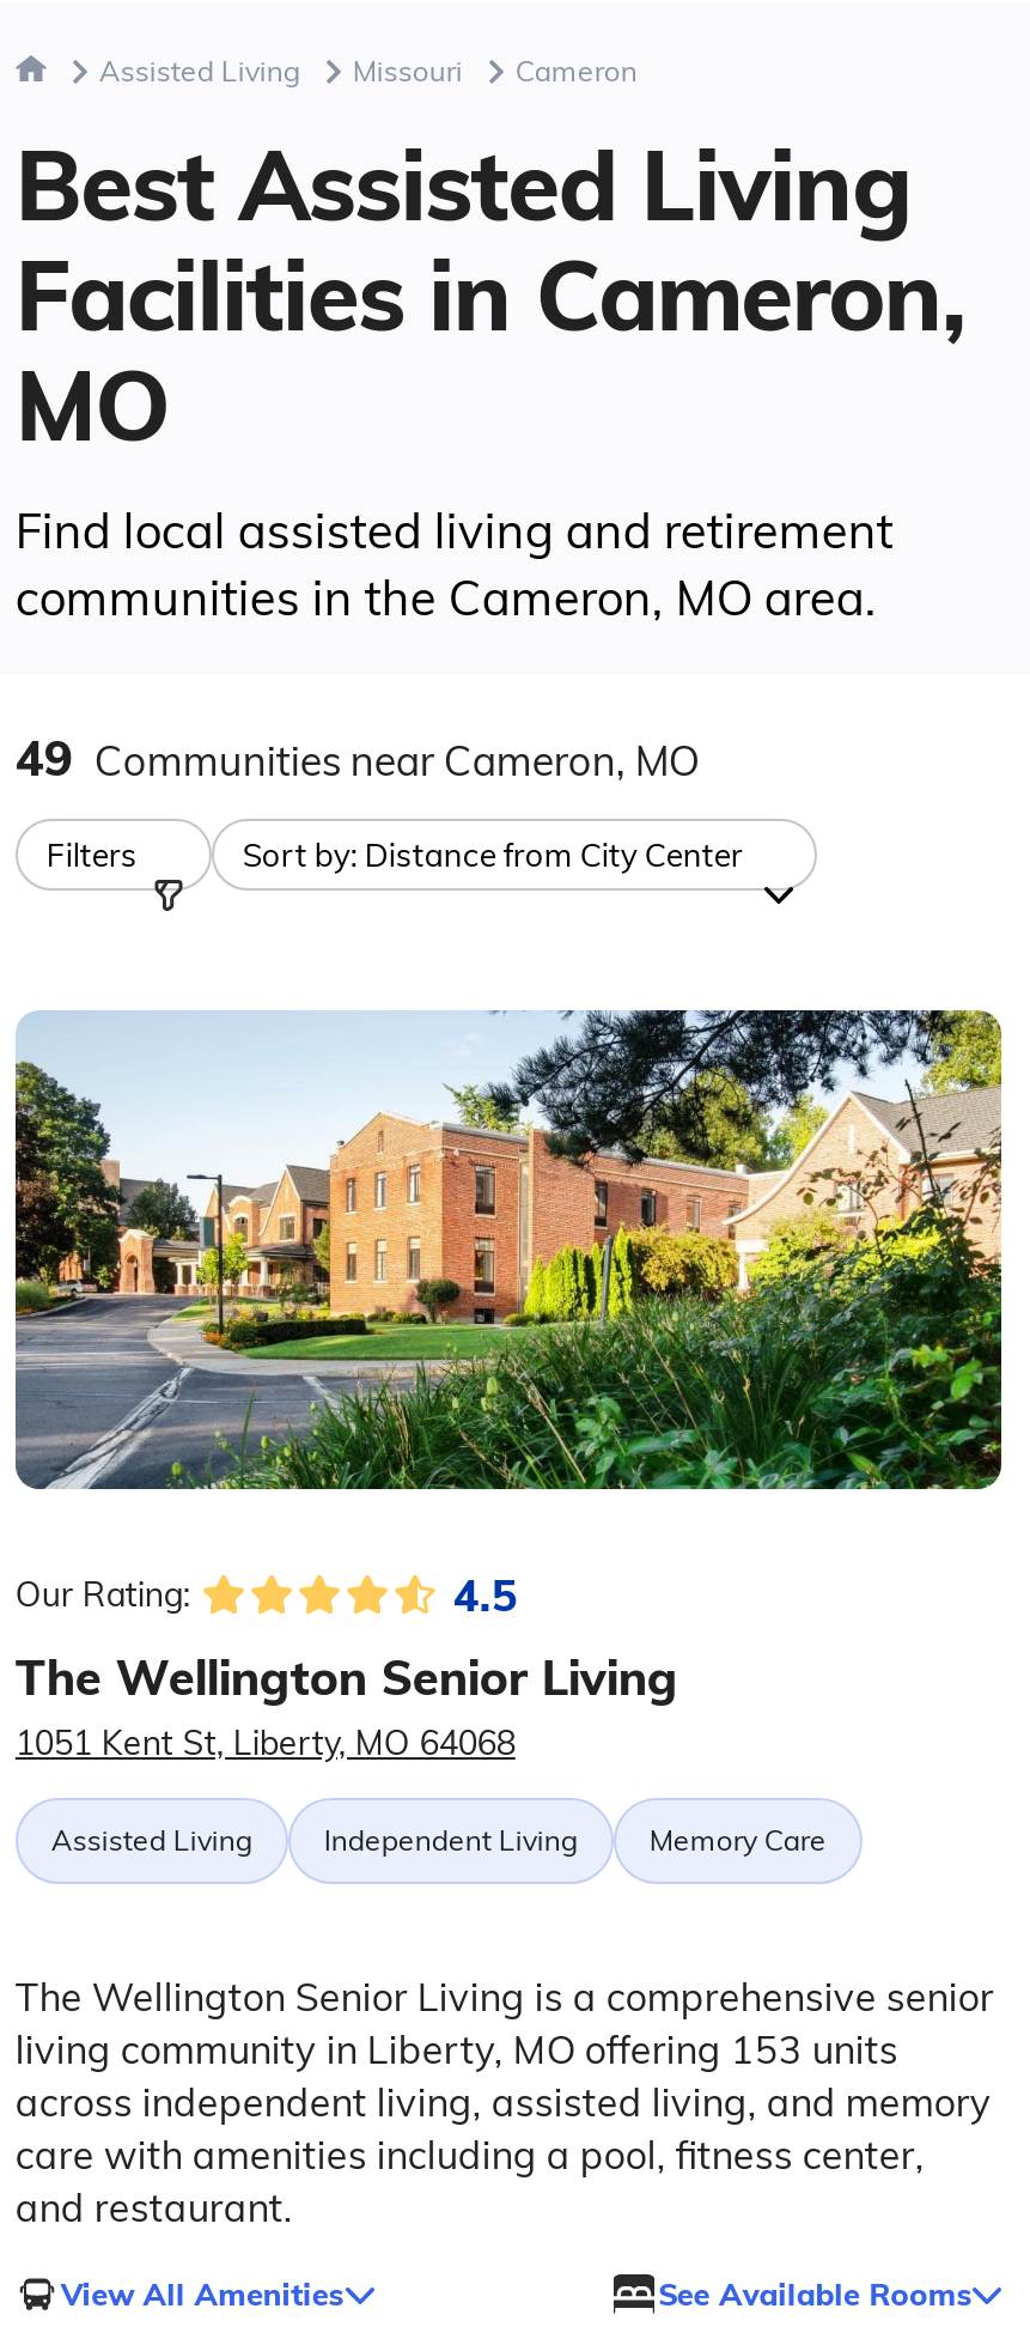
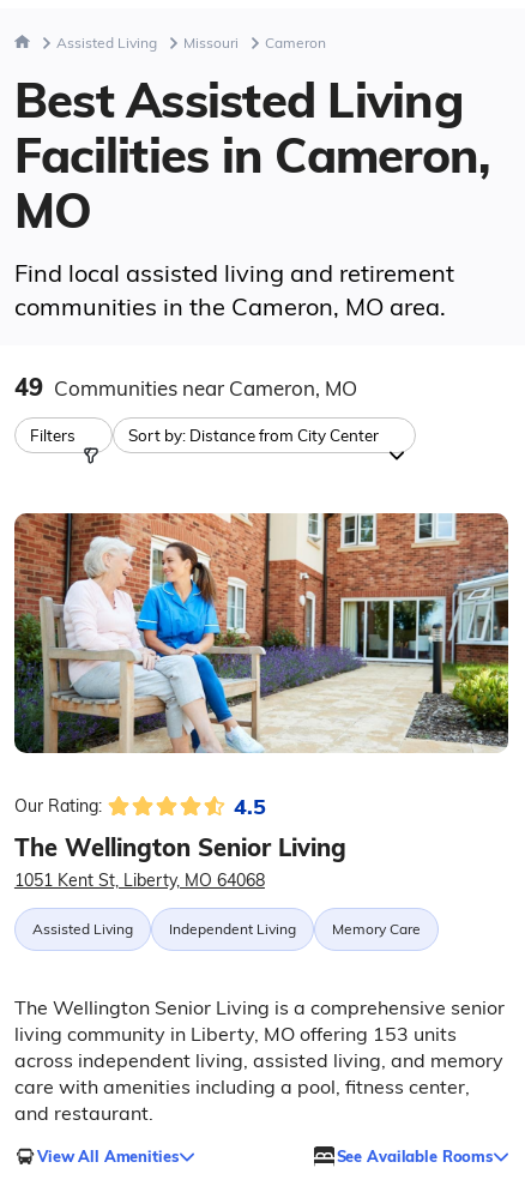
[13,1008,1004,1491] [image] -> [13,512,509,754] [image]

